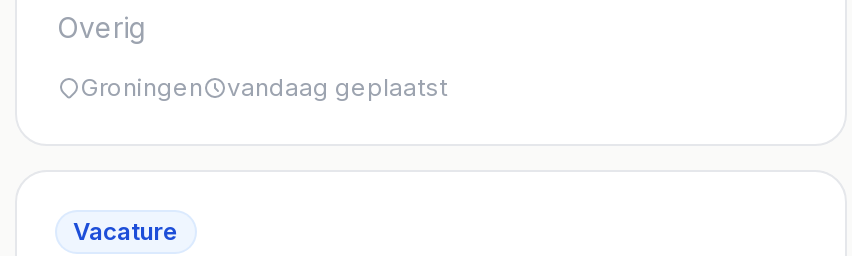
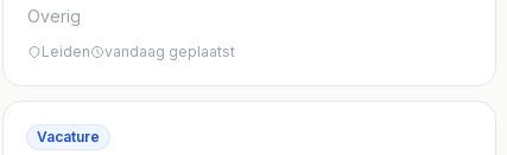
[81,72,203,102] Groningen -> [42,43,90,60] Leiden

